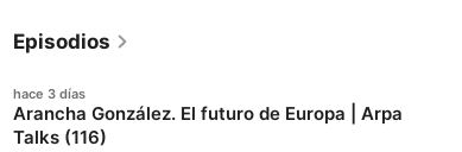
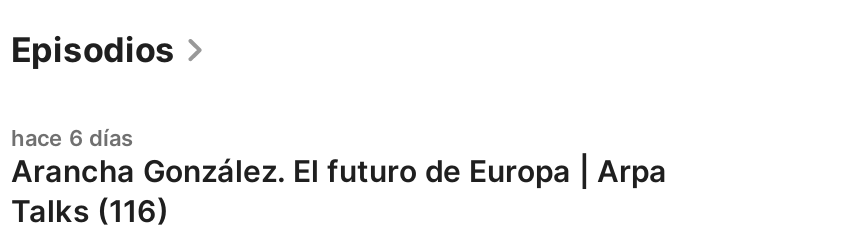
[13,85,86,102] hace 3 días -> [11,124,133,152] hace 6 días

